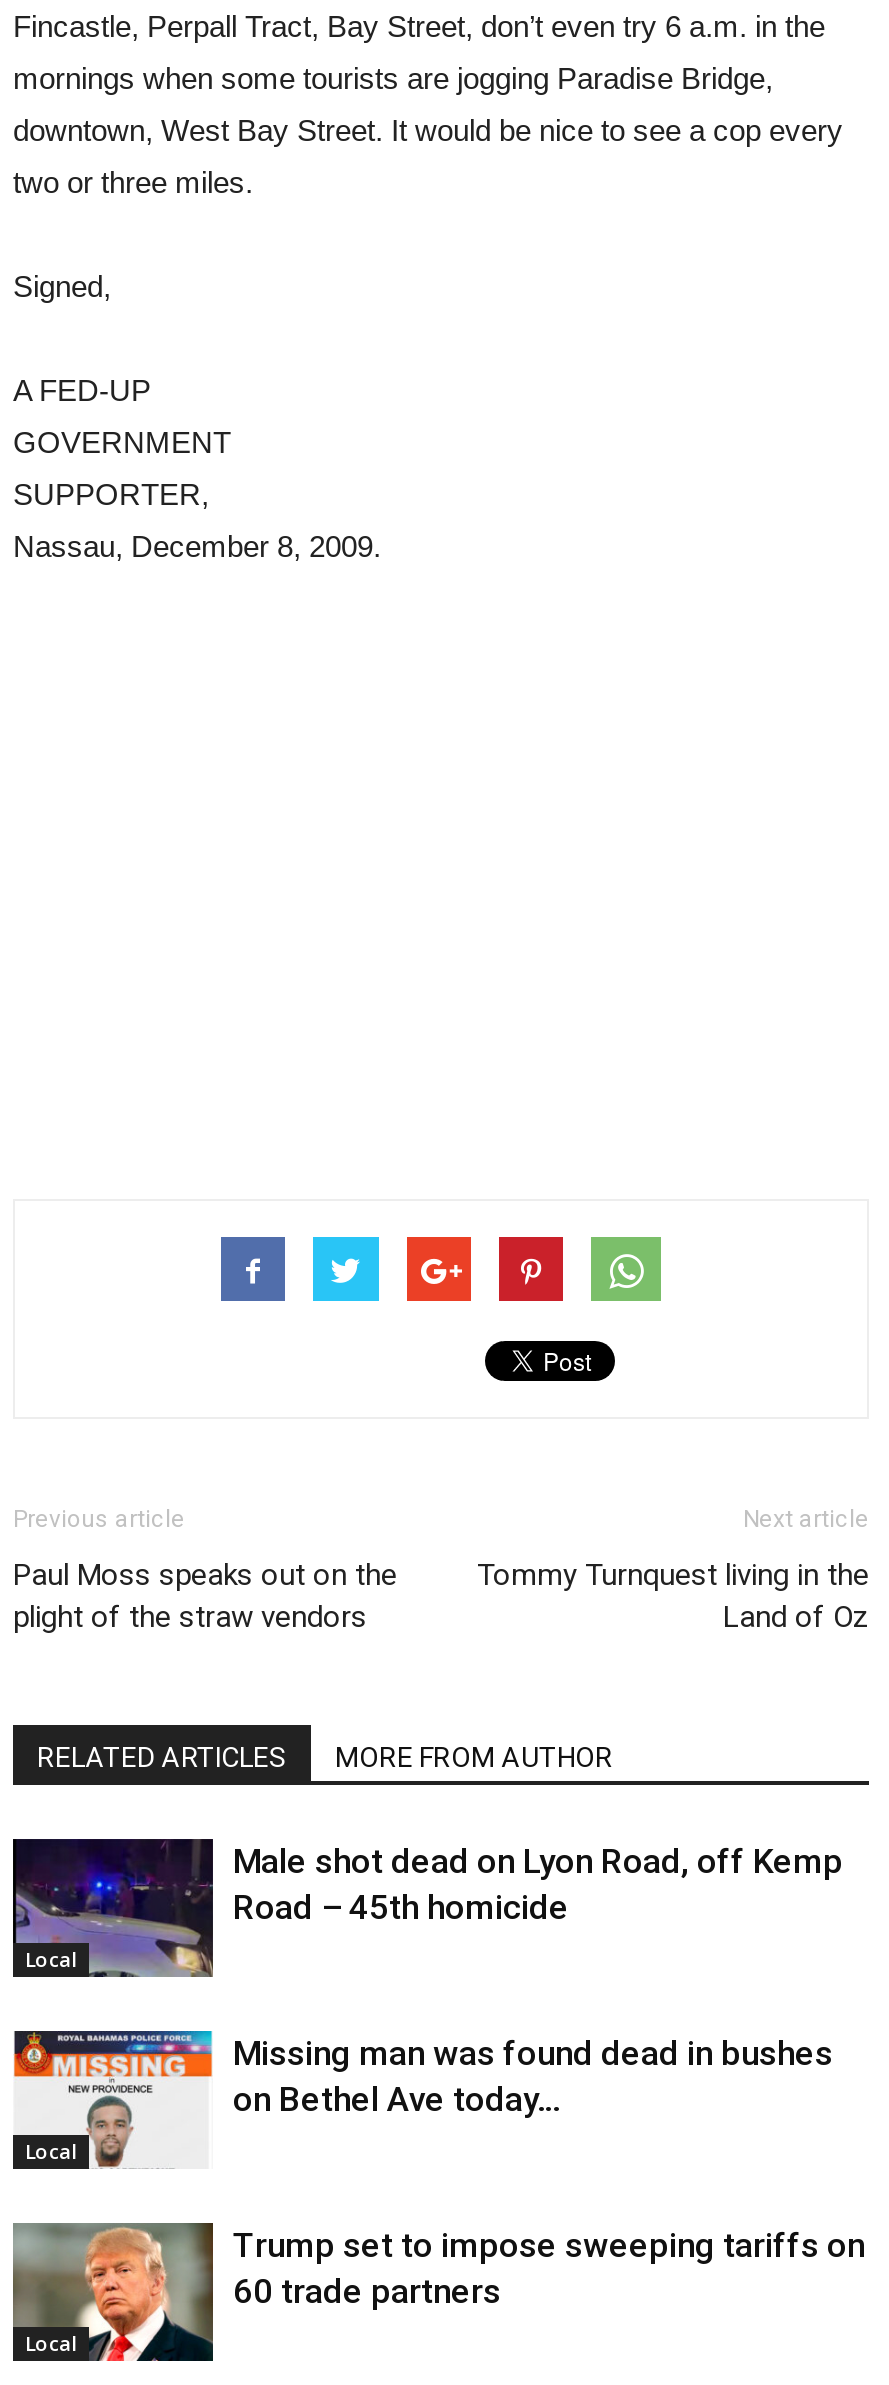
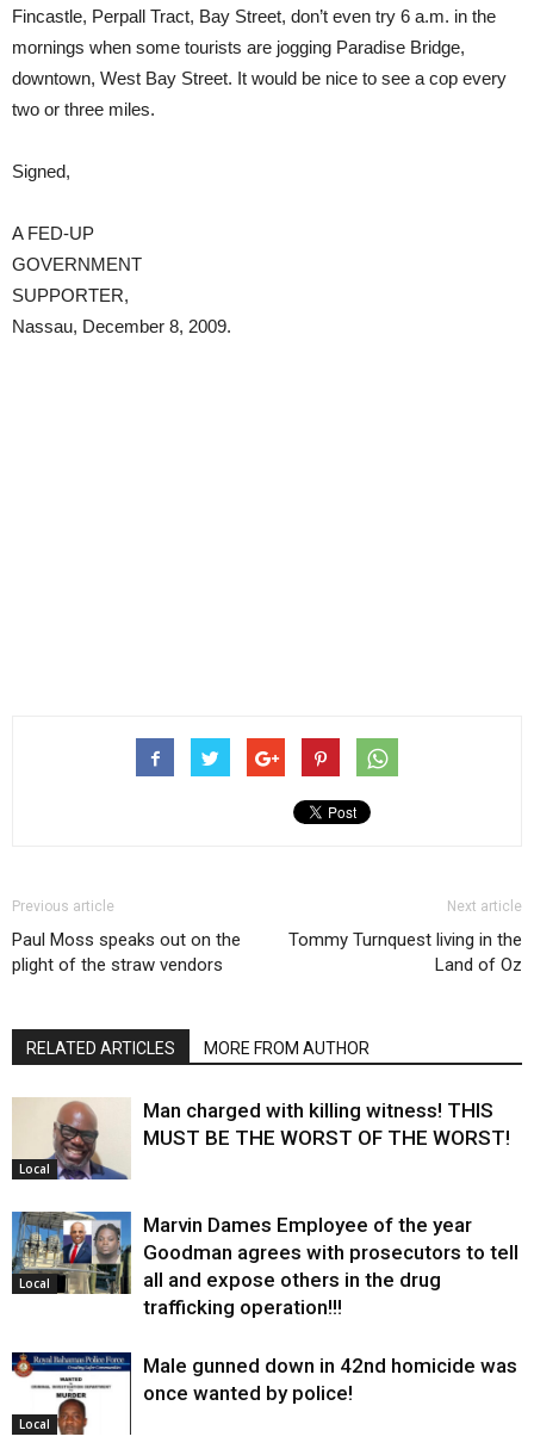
[11,1837,843,1979] [image] | Male shot dead on Lyon Road, off Kemp | Road – 45th homicide -> [12,1097,510,1181] [image] | Man charged with killing witness! THIS | MUST BE THE WORST OF THE WORST!
[11,2029,833,2167] [image] | Missing man was found dead in bushes | on Bethel Ave today… -> [11,1210,519,1319] [image] | Marvin Dames Employee of the year | Goodman agrees with prosecutors to tell | all and expose others in the drug | trafficking operation!!!
[11,2221,865,2363] [image] | Trump set to impose sweeping tariffs on | 60 trade partners -> [12,1351,517,1436] [image] | Male gunned down in 42nd homicide was | once wanted by police!

